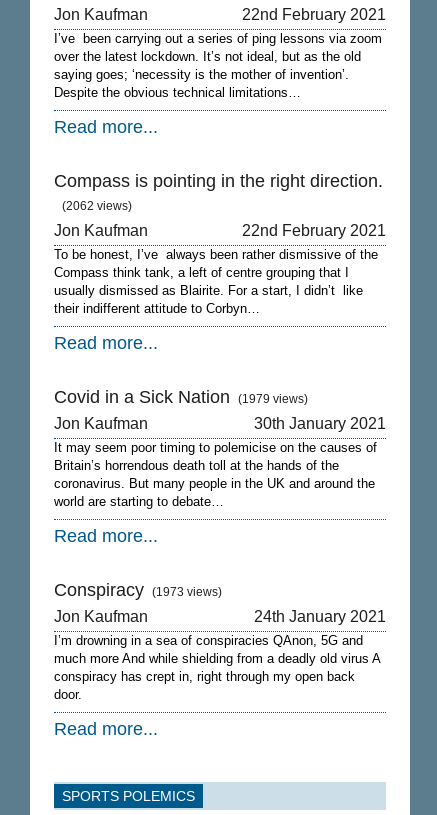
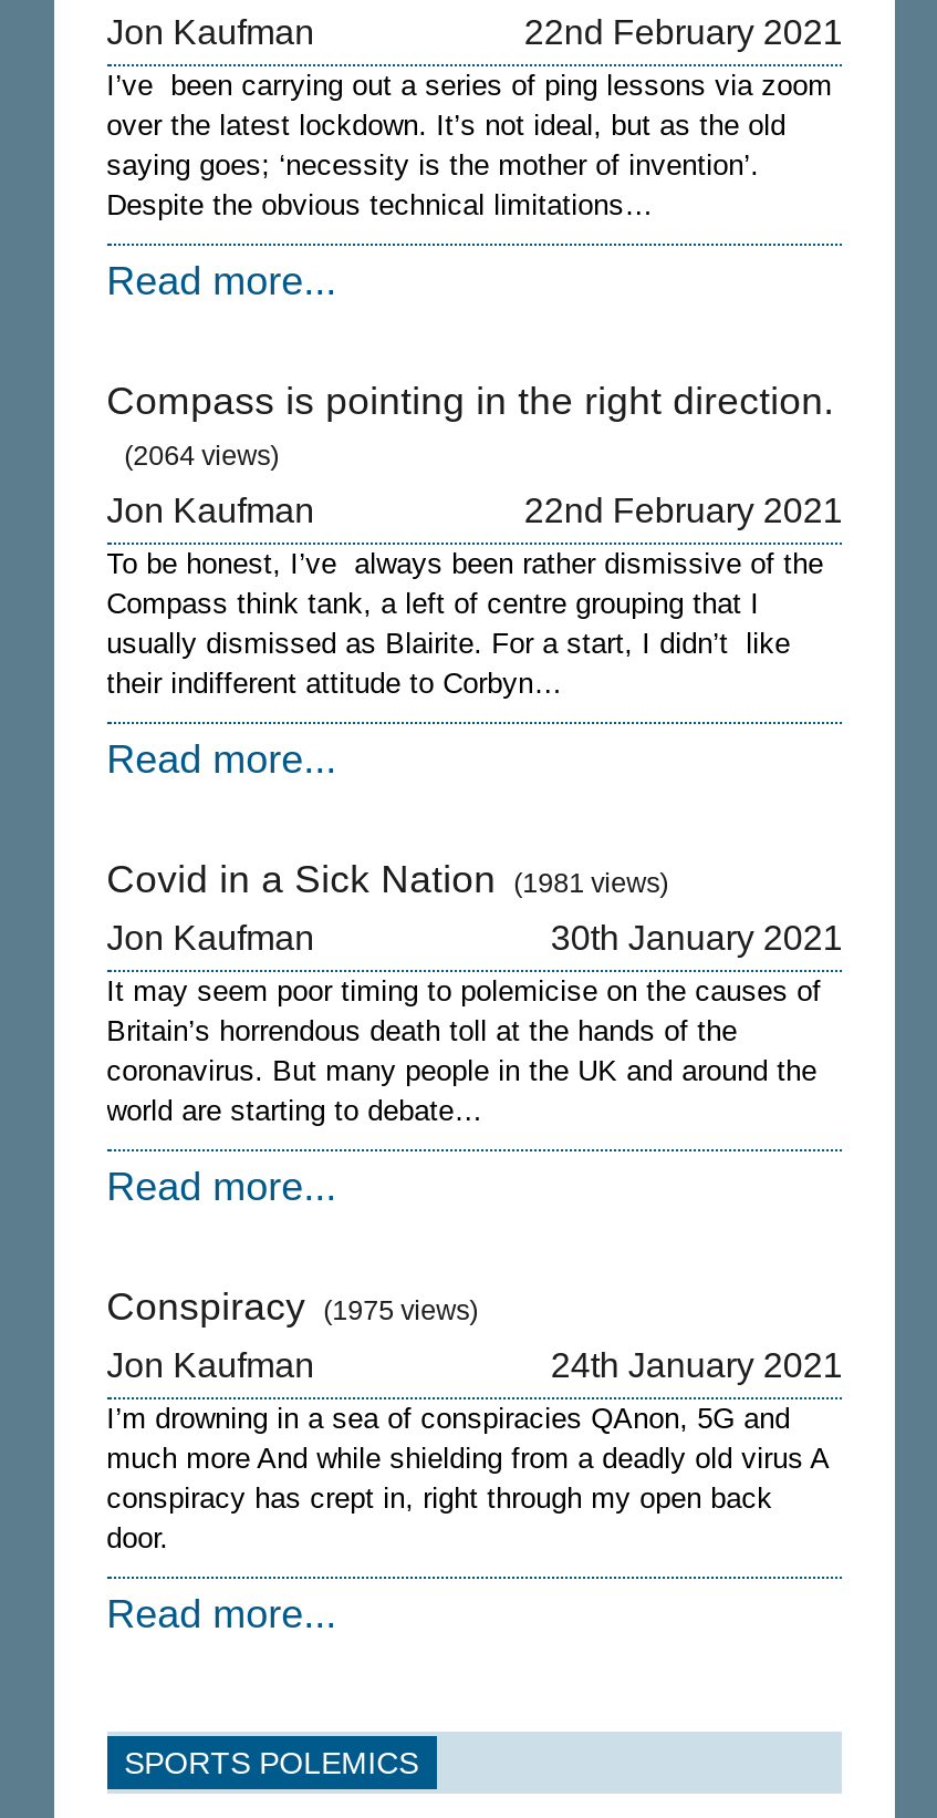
[62,199,132,213] (2062 views) -> [124,440,279,471] (2064 views)
[54,387,308,407] Covid in a Sick Nation (1979 views) -> [106,856,668,900] Covid in a Sick Nation (1981 views)
[54,580,222,600] Conspiracy (1973 views) -> [106,1283,478,1328] Conspiracy (1975 views)

